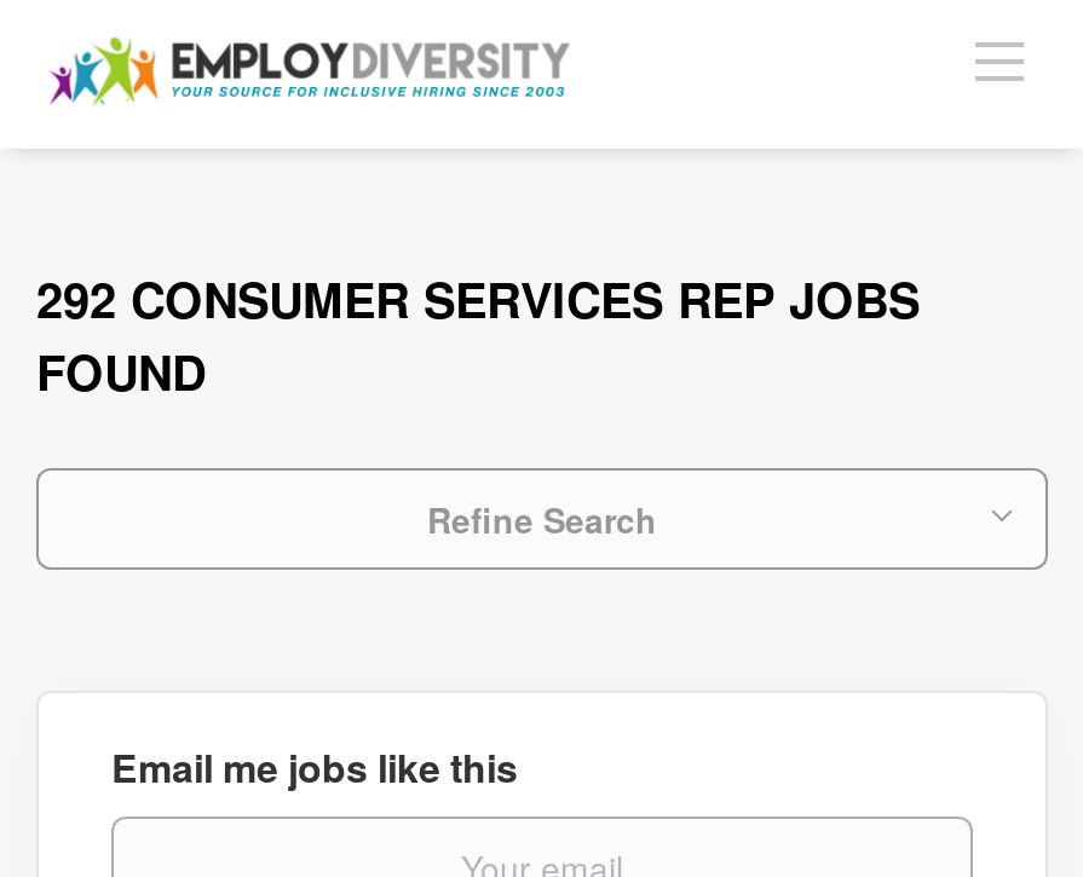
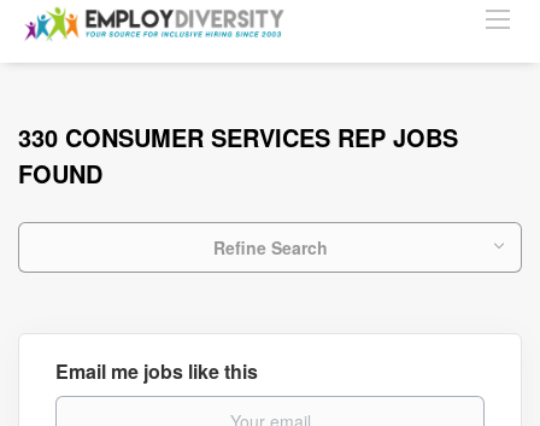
[36,262,920,333] 292 CONSUMER SERVICES REP JOBS -> [18,119,458,154] 330 CONSUMER SERVICES REP JOBS

